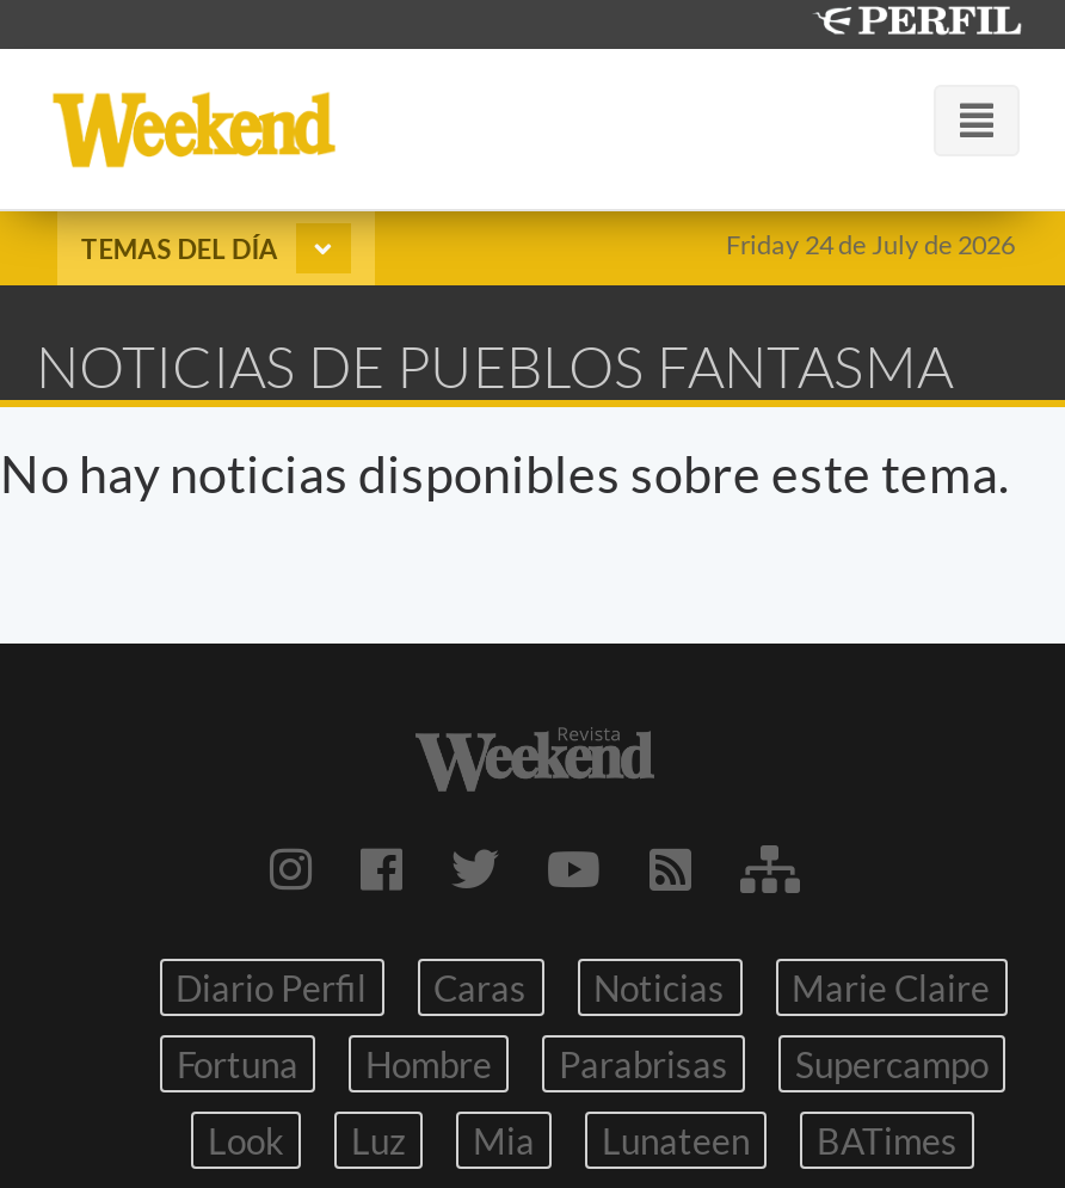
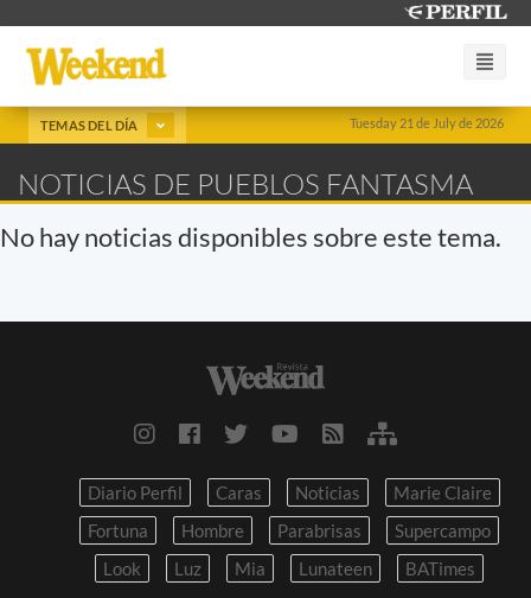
[726,228,1015,259] Friday 24 de July de 2026 -> [350,115,504,131] Tuesday 21 de July de 2026

